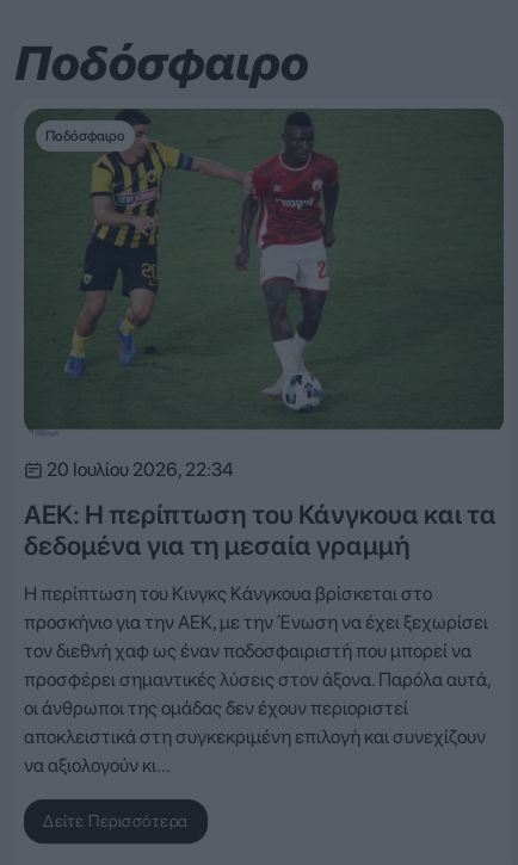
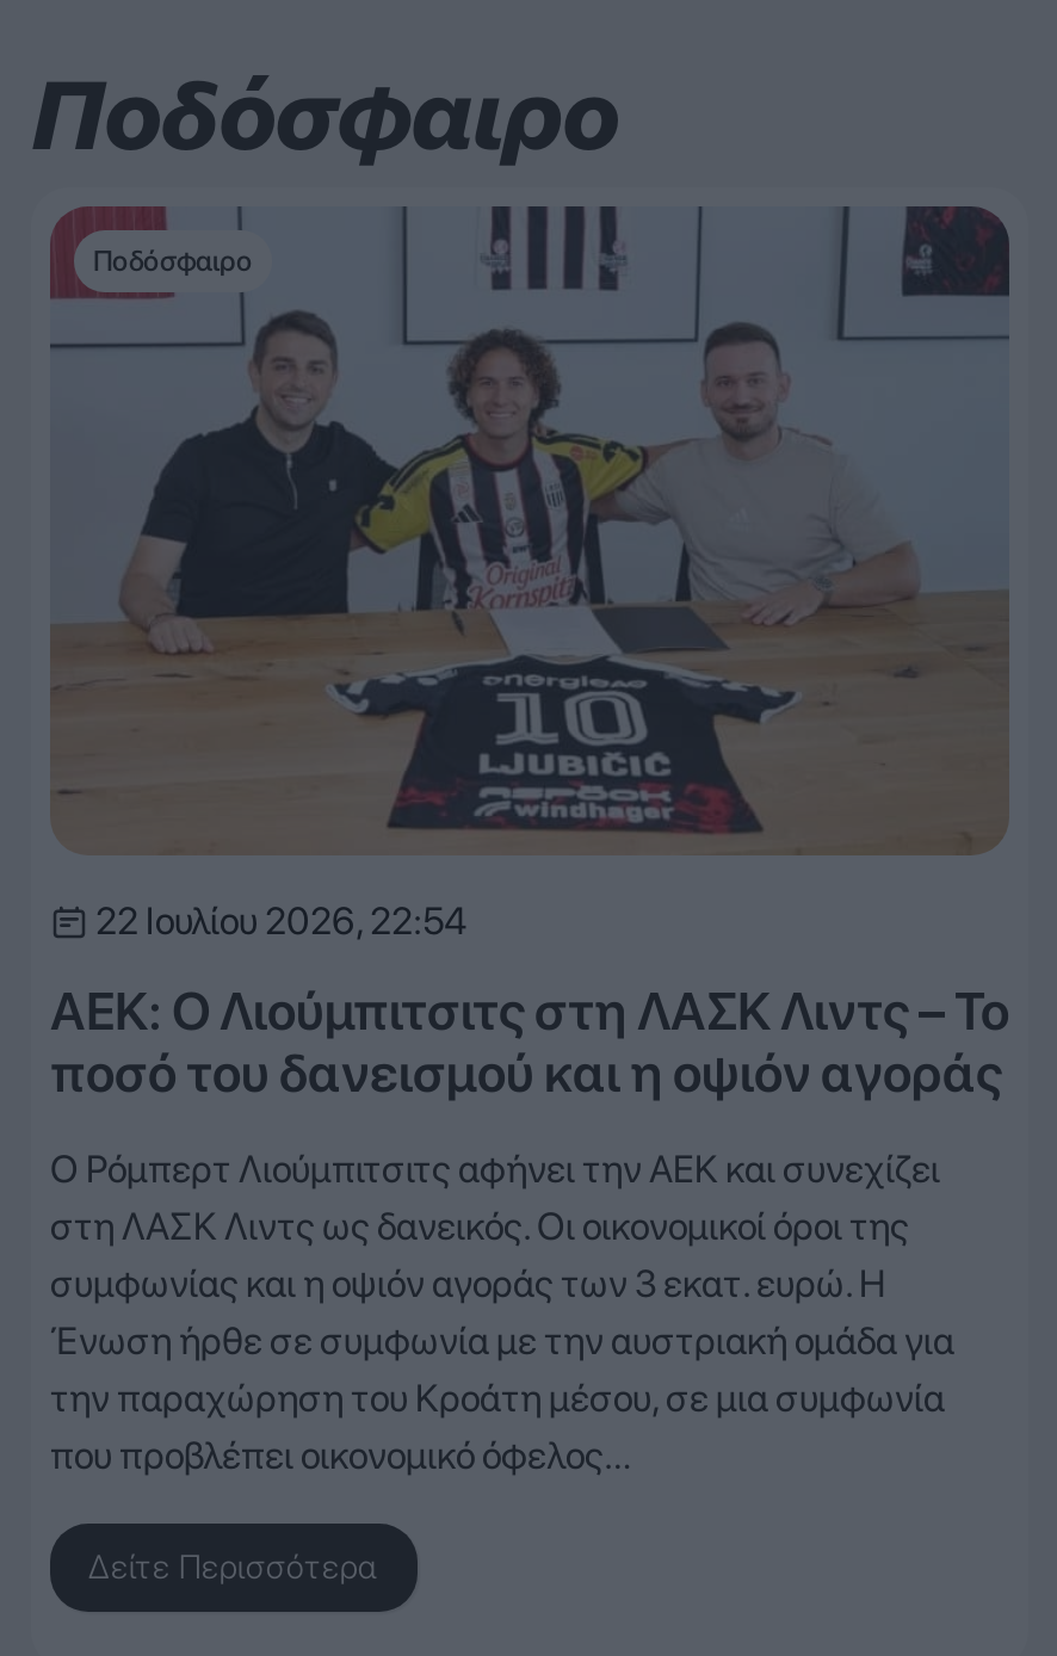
[23,107,505,480] [image] | 20 Ιουλίου 2026, 22:34 -> [50,204,1009,945] [image] | 22 Ιουλίου 2026, 22:54
[24,498,497,560] ΑΕΚ: Η περίπτωση του Κάνγκουα και τα | δεδομένα για τη μεσαία γραμμή -> [50,980,1009,1105] ΑΕΚ: Ο Λιούμπιτσιτς στη ΛΑΣΚ Λιντς – Το | ποσό του δανεισμού και η οψιόν αγοράς
[24,582,491,776] Η περίπτωση του Κινγκς Κάνγκουα βρίσκεται στο | προσκήνιο για την ΑΕΚ, με την Ένωση να έχει ξεχωρίσει | τον διεθνή χαφ ως έναν ποδοσφαιριστή που μπορεί να | προσφέρει σημαντικές λύσεις στον άξονα. Παρόλα αυτά, | οι άνθρωποι της ομάδας δεν έχουν περιοριστεί | αποκλειστικά στη συγκεκριμένη επιλογή και συνεχίζουν | να αξιολογούν κι… -> [50,1148,954,1479] Ο Ρόμπερτ Λιούμπιτσιτς αφήνει την ΑΕΚ και συνεχίζει | στη ΛΑΣΚ Λιντς ως δανεικός. Οι οικονομικοί όροι της | συμφωνίας και η οψιόν αγοράς των 3 εκατ. ευρώ. Η | Ένωση ήρθε σε συμφωνία με την αυστριακή ομάδα για | την παραχώρηση του Κροάτη μέσου, σε μια συμφωνία | που προβλέπει οικονομικό όφελος…

